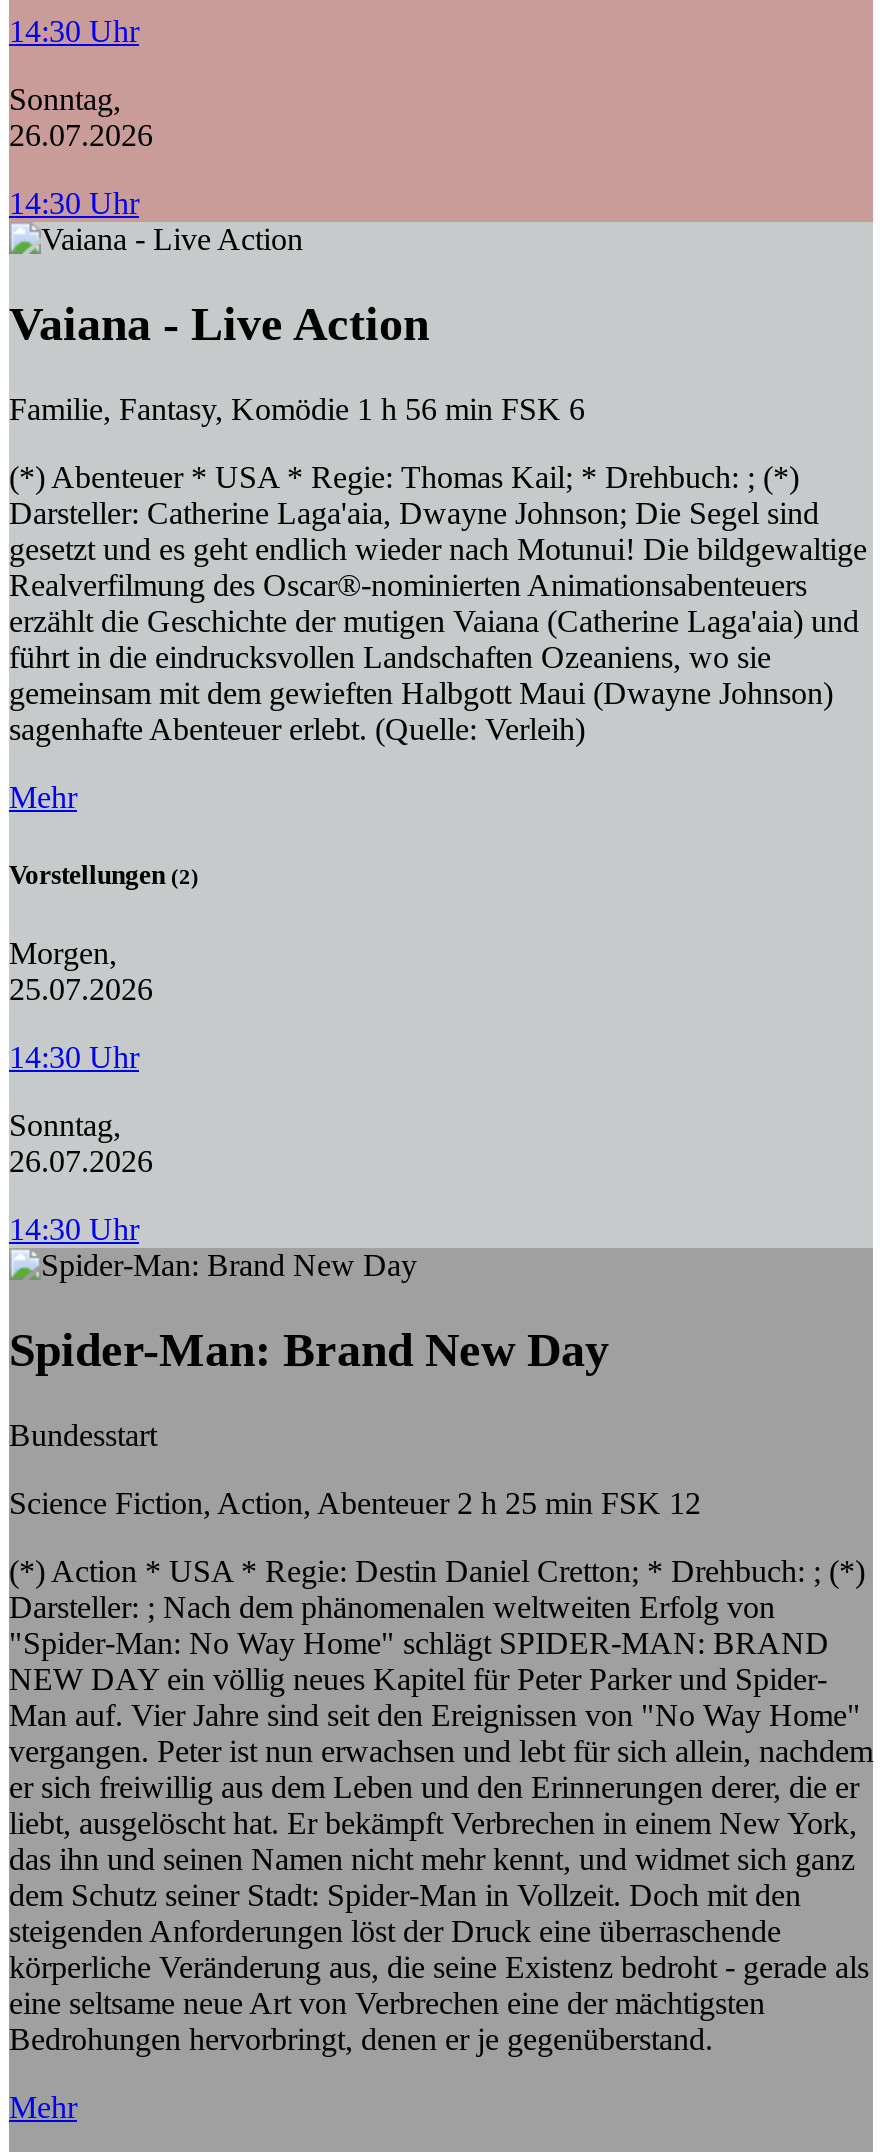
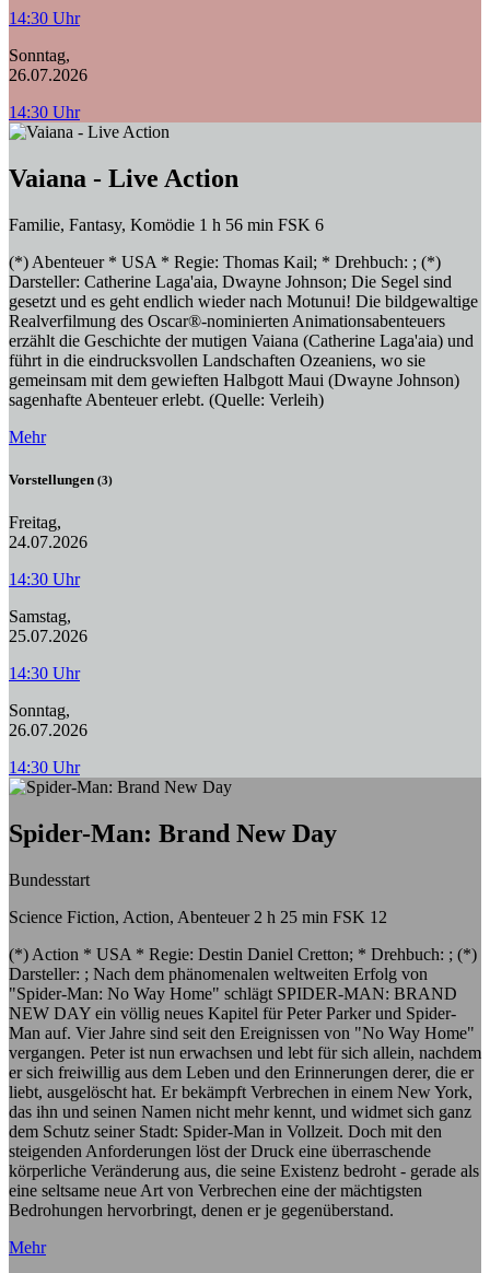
[9,860,199,971] Vorstellungen (2) | Morgen, -> [9,472,113,626] Vorstellungen (3) | Freitag, | 24.07.2026 | 14:30 Uhr | Samstag,

